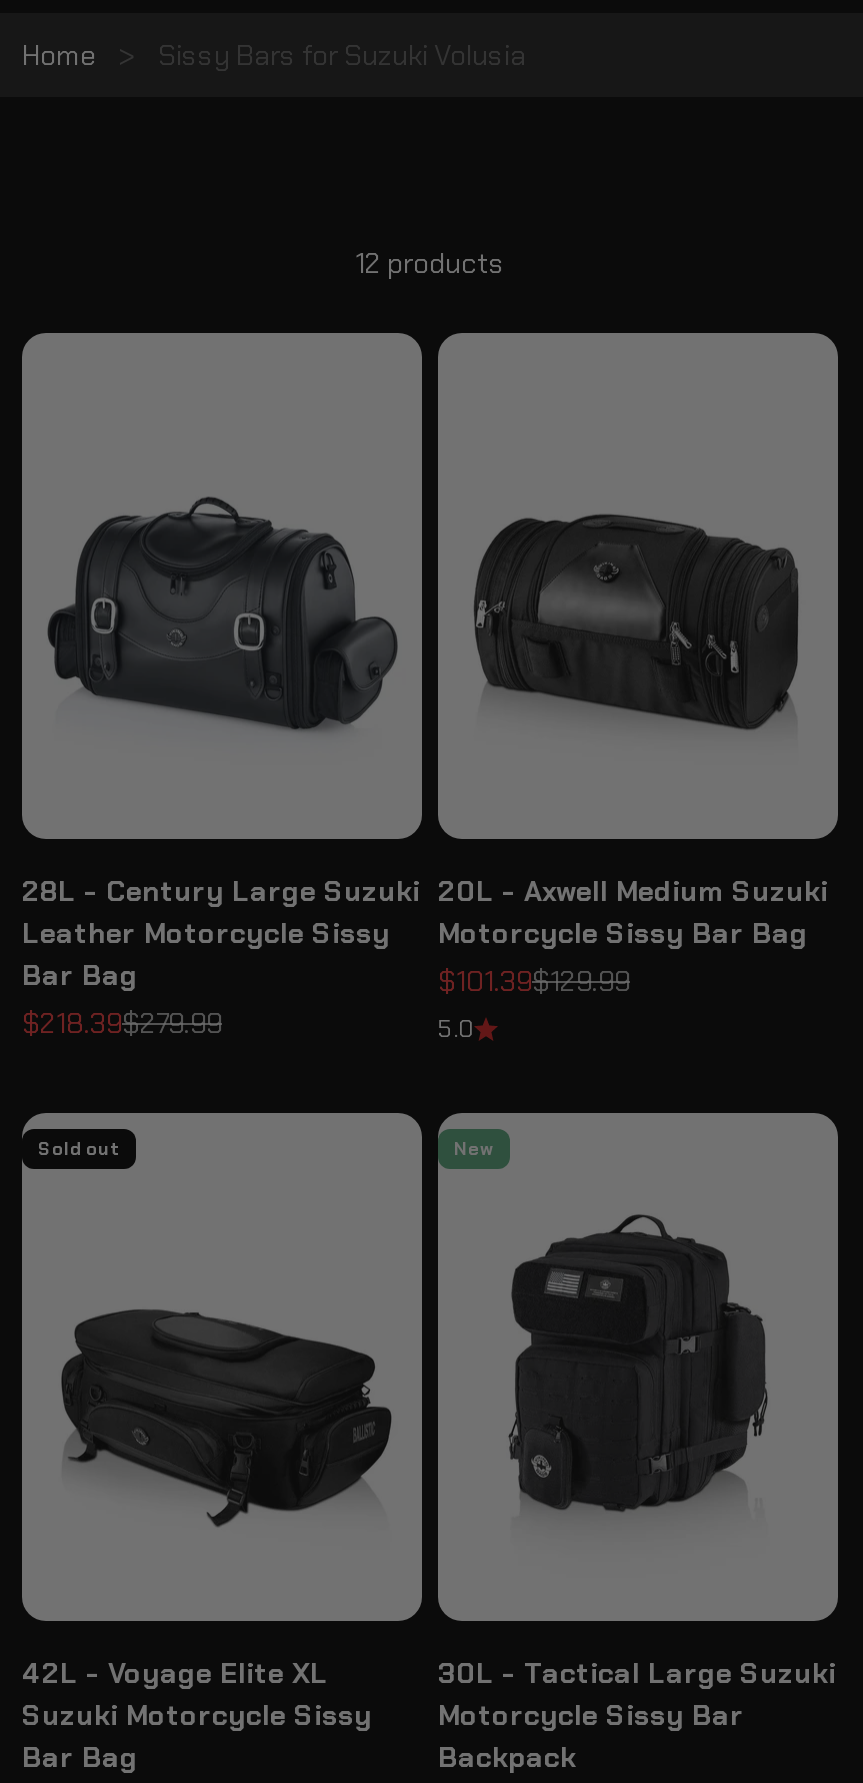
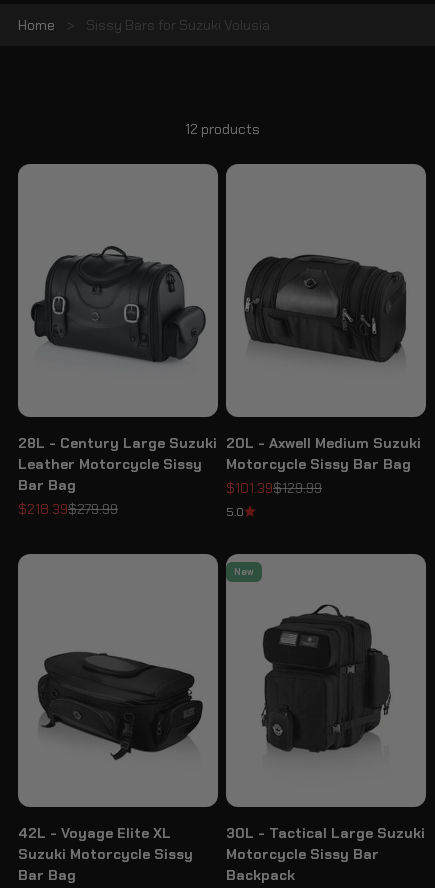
[38,1138,120,1162] Sold out -> none

